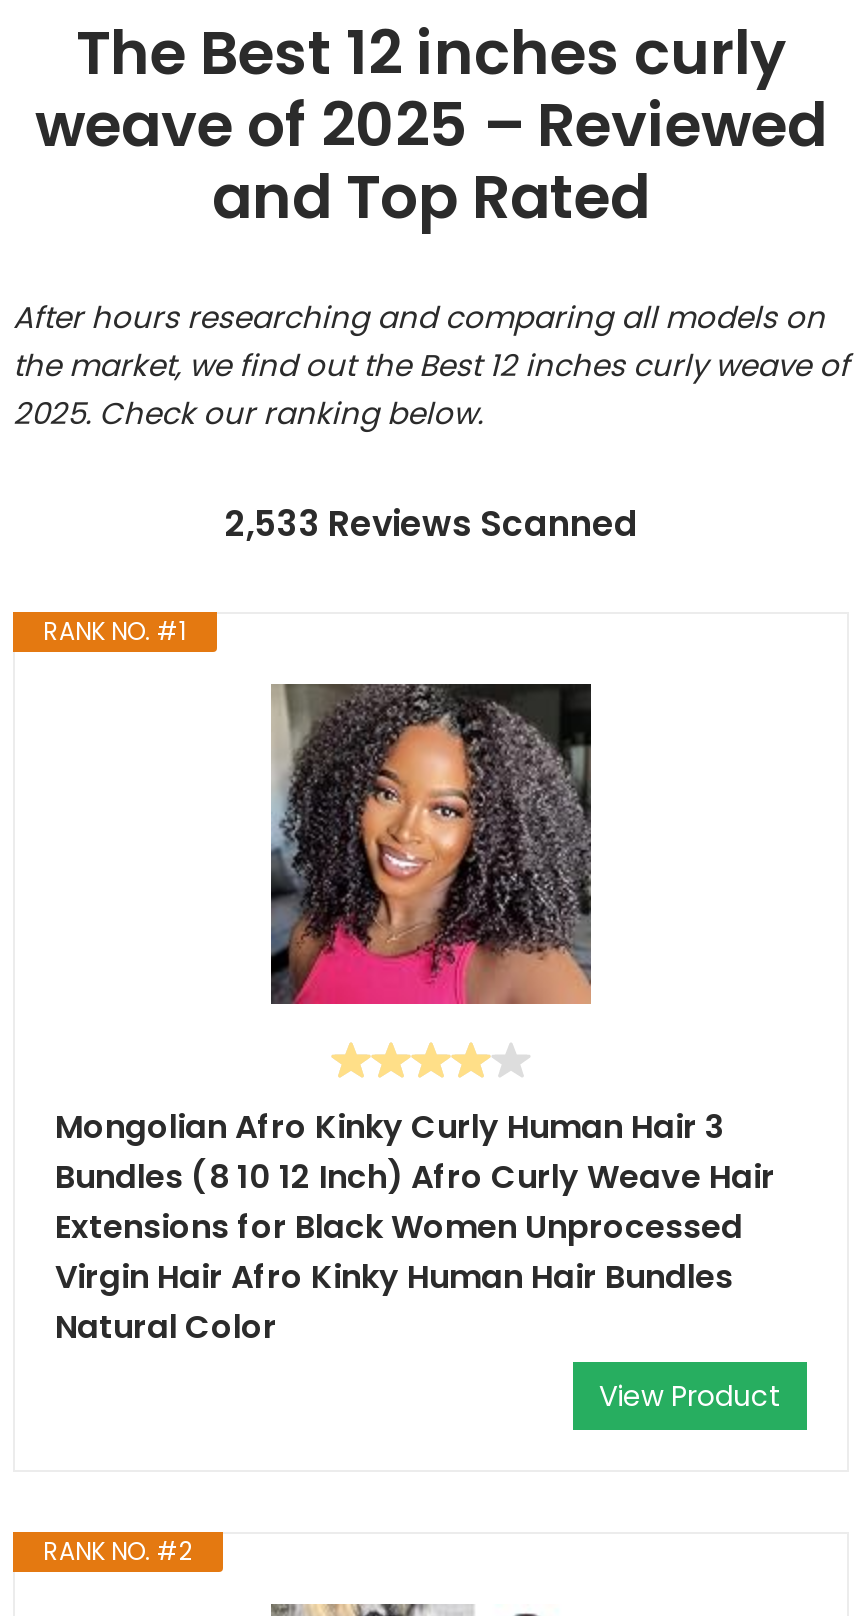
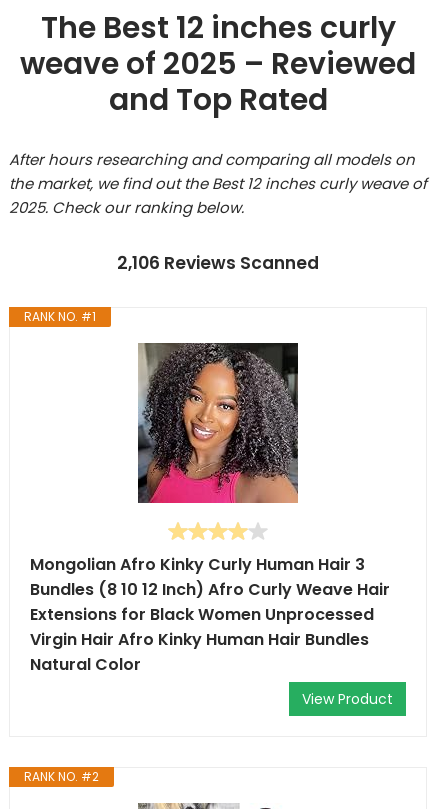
[224,500,638,548] 2,533 Reviews Scanned -> [117,251,319,275] 2,106 Reviews Scanned

